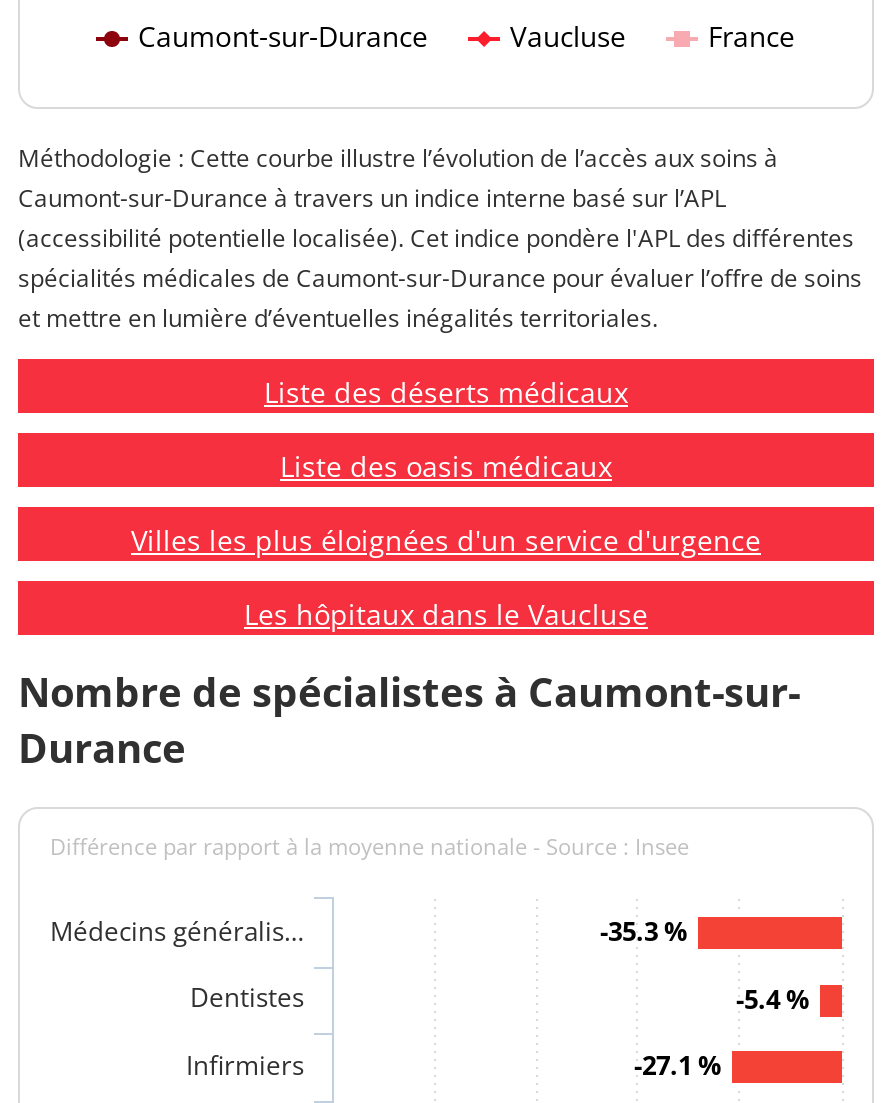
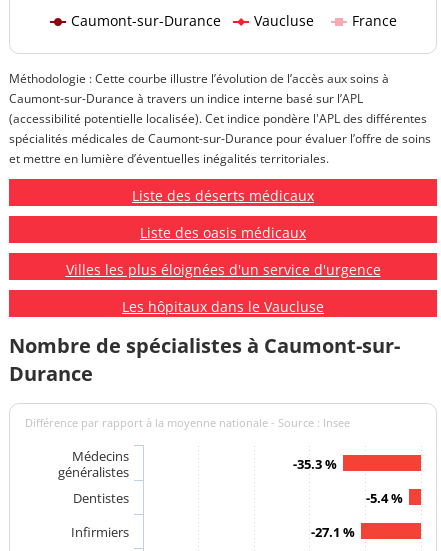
[50,912,304,948] Médecins généralis… -> [58,447,129,481] Médecins | généralistes

